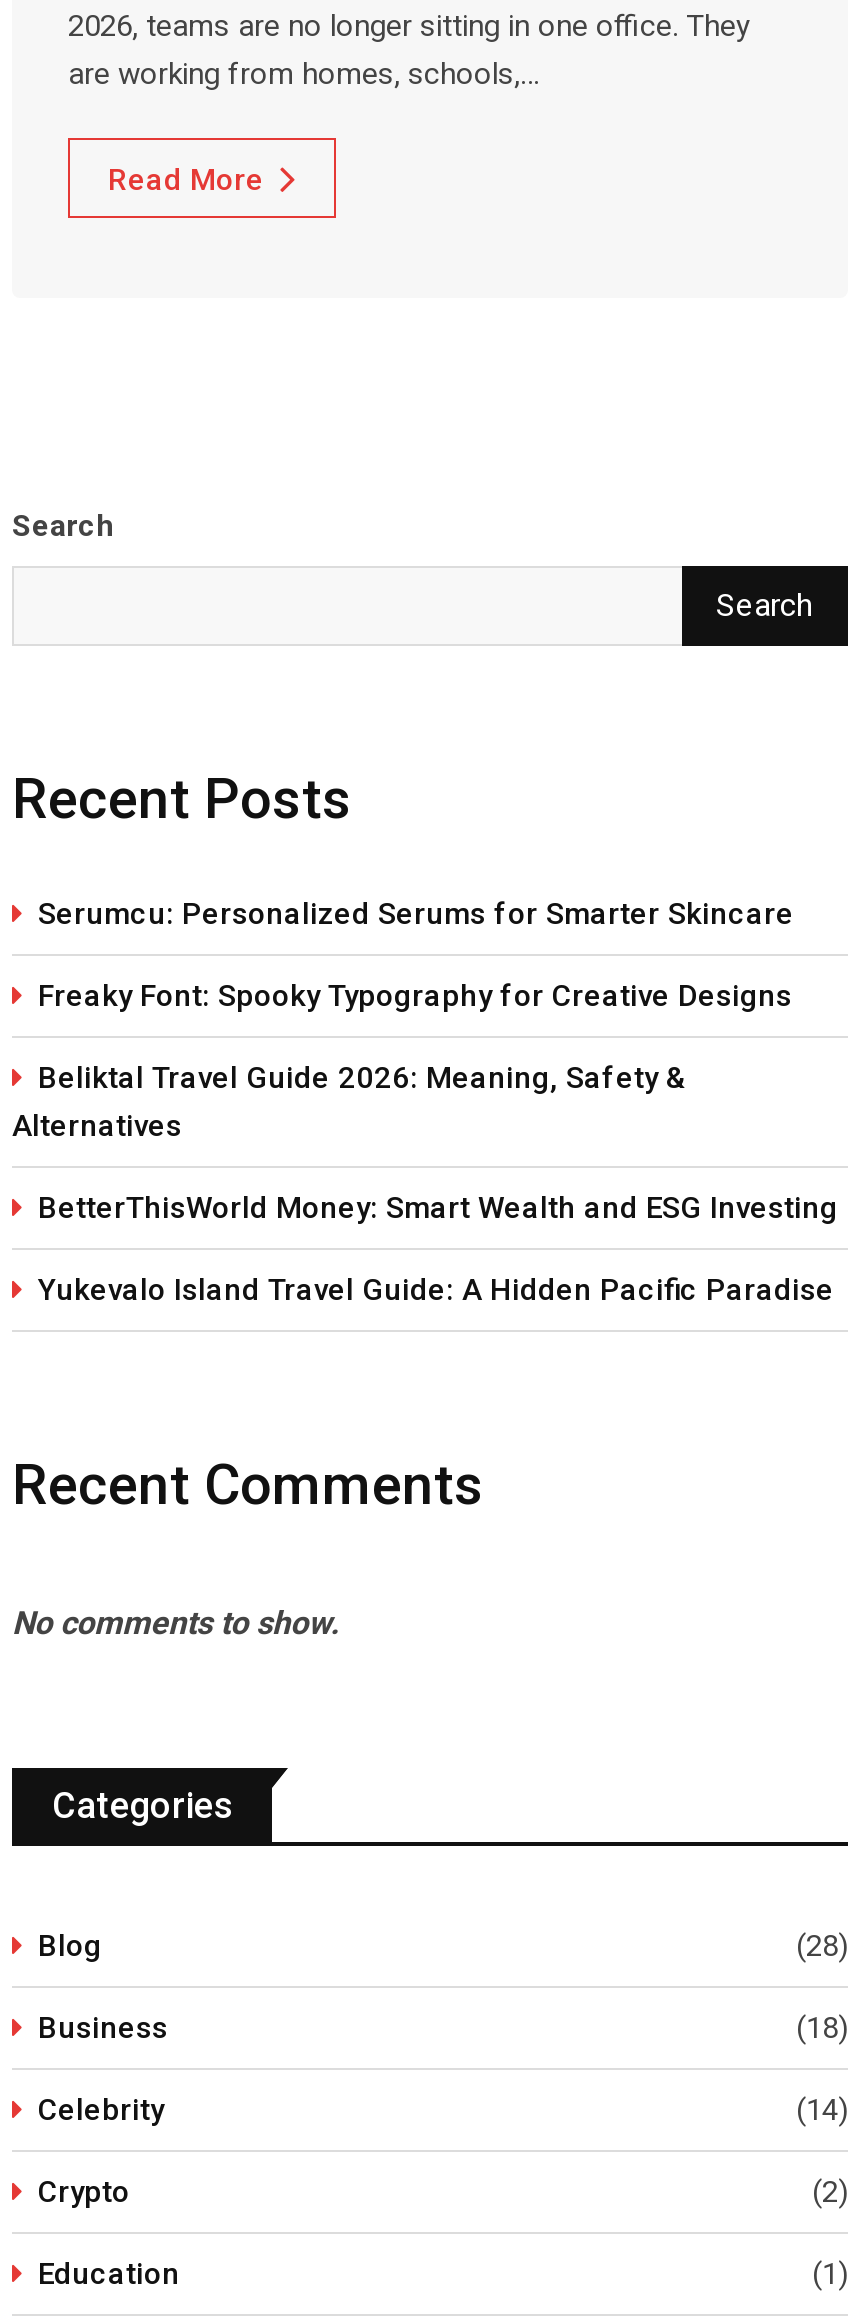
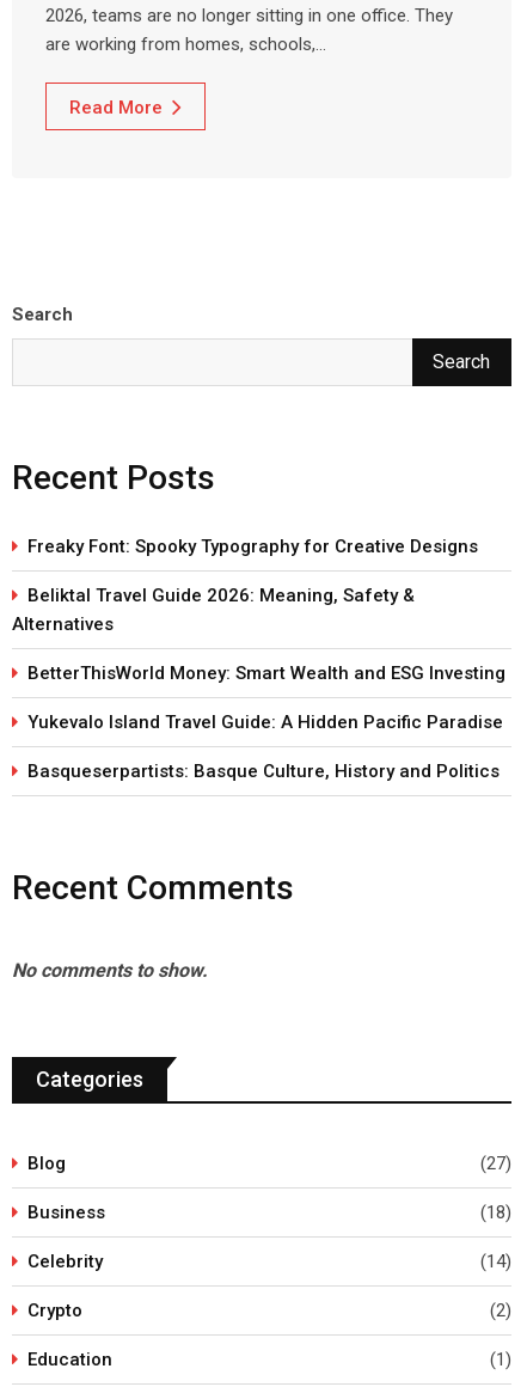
[38,897,794,933] Serumcu: Personalized Serums for Smarter Skincare -> none
moved [12,979,842,1309] -> [12,536,508,733]: Freaky Font: Spooky Typography for Creative Designs | Beliktal Travel Guide 2026: Meaning, Safety & | Alternatives | BetterThisWorld Money: Smart Wealth and ESG Investing | Yukevalo Island Travel Guide: A Hidden Pacific Paradise
none -> [27,761,504,782] Basqueserpartists: Basque Culture, History and Politics
[796,1929,848,1965] (28) -> [480,1153,511,1175] (27)

